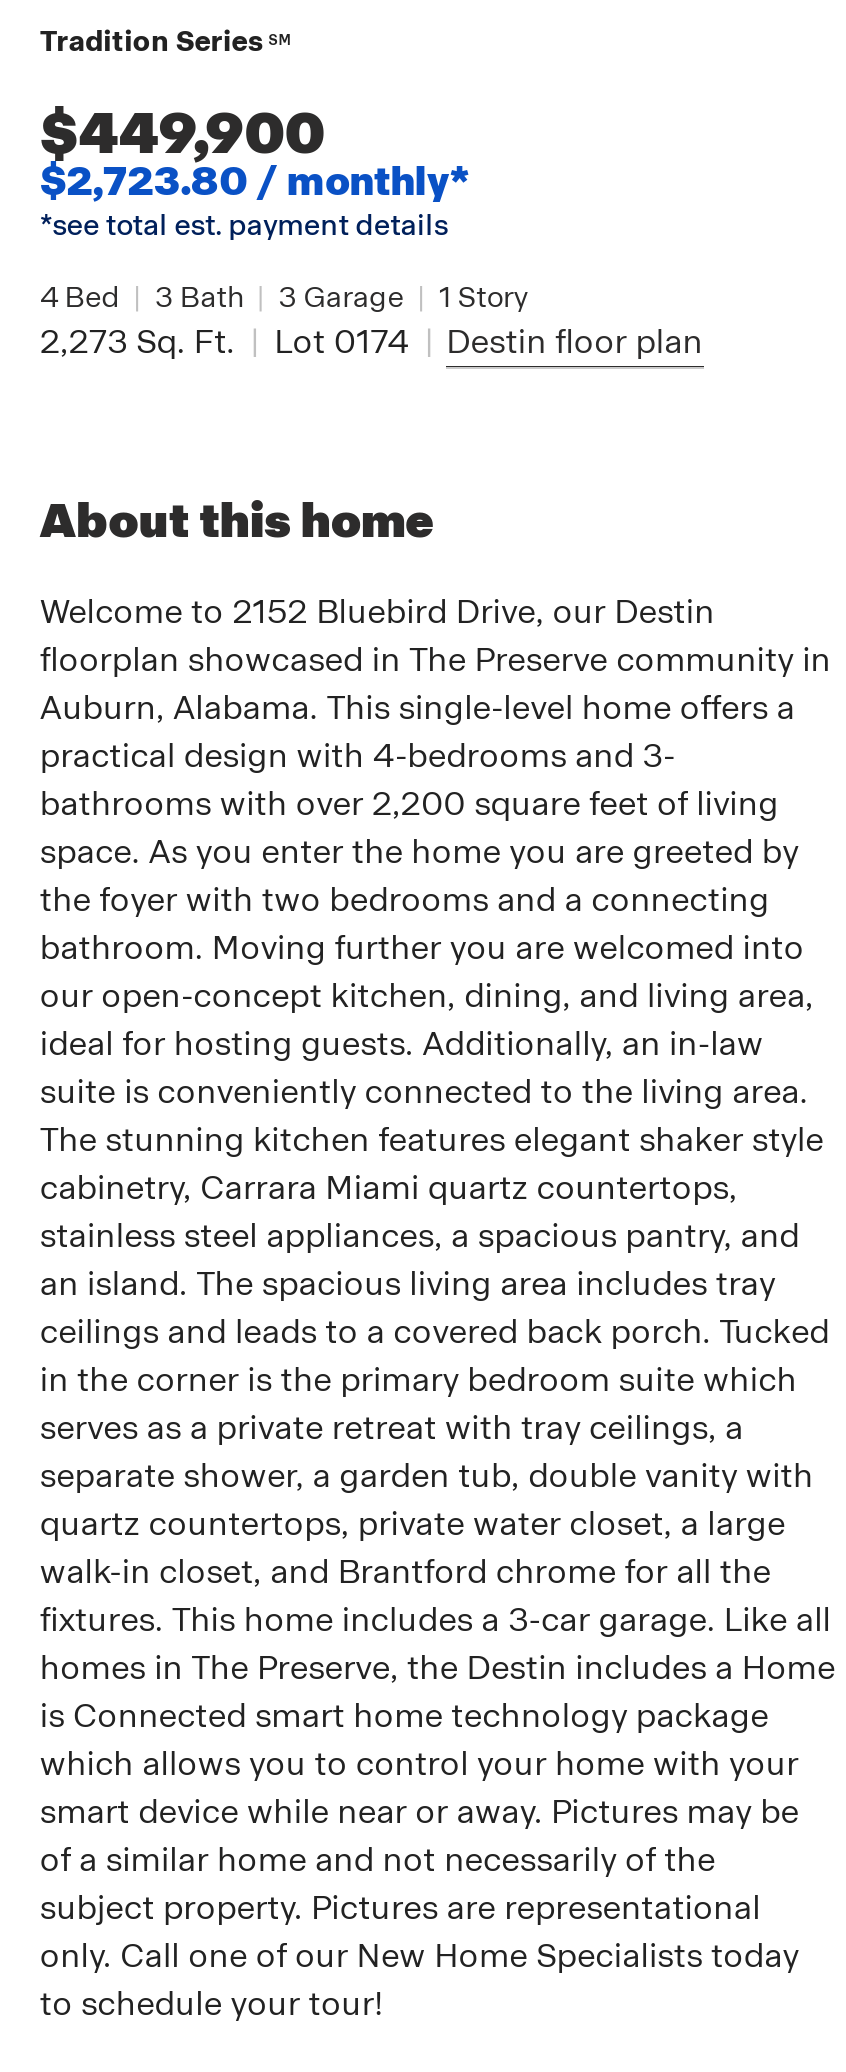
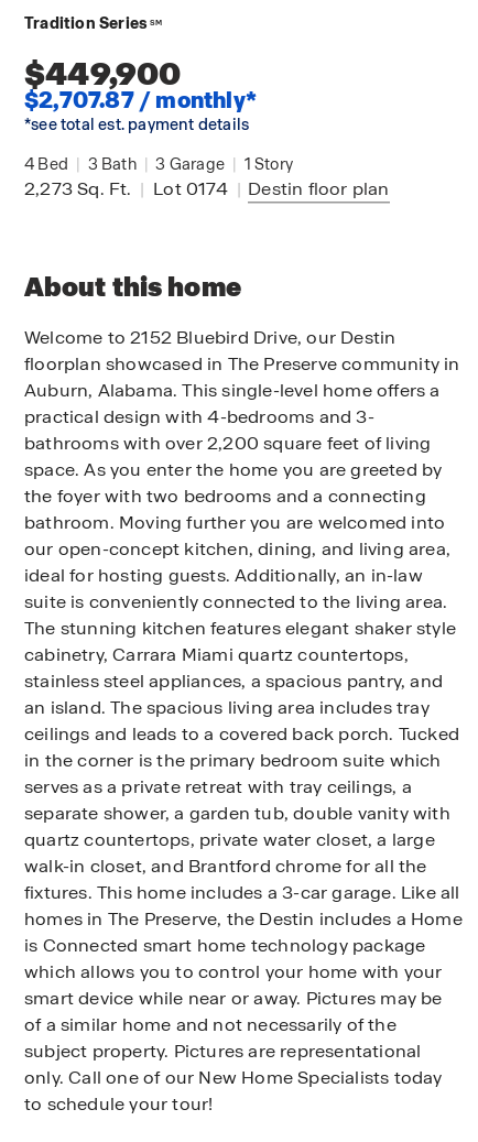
[40,155,470,207] $2,723.80 / monthly* -> [24,86,257,115] $2,707.87 / monthly*

